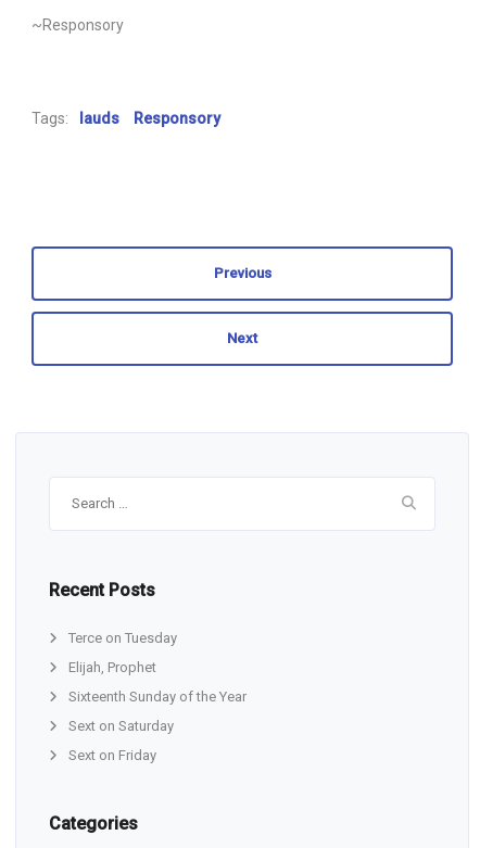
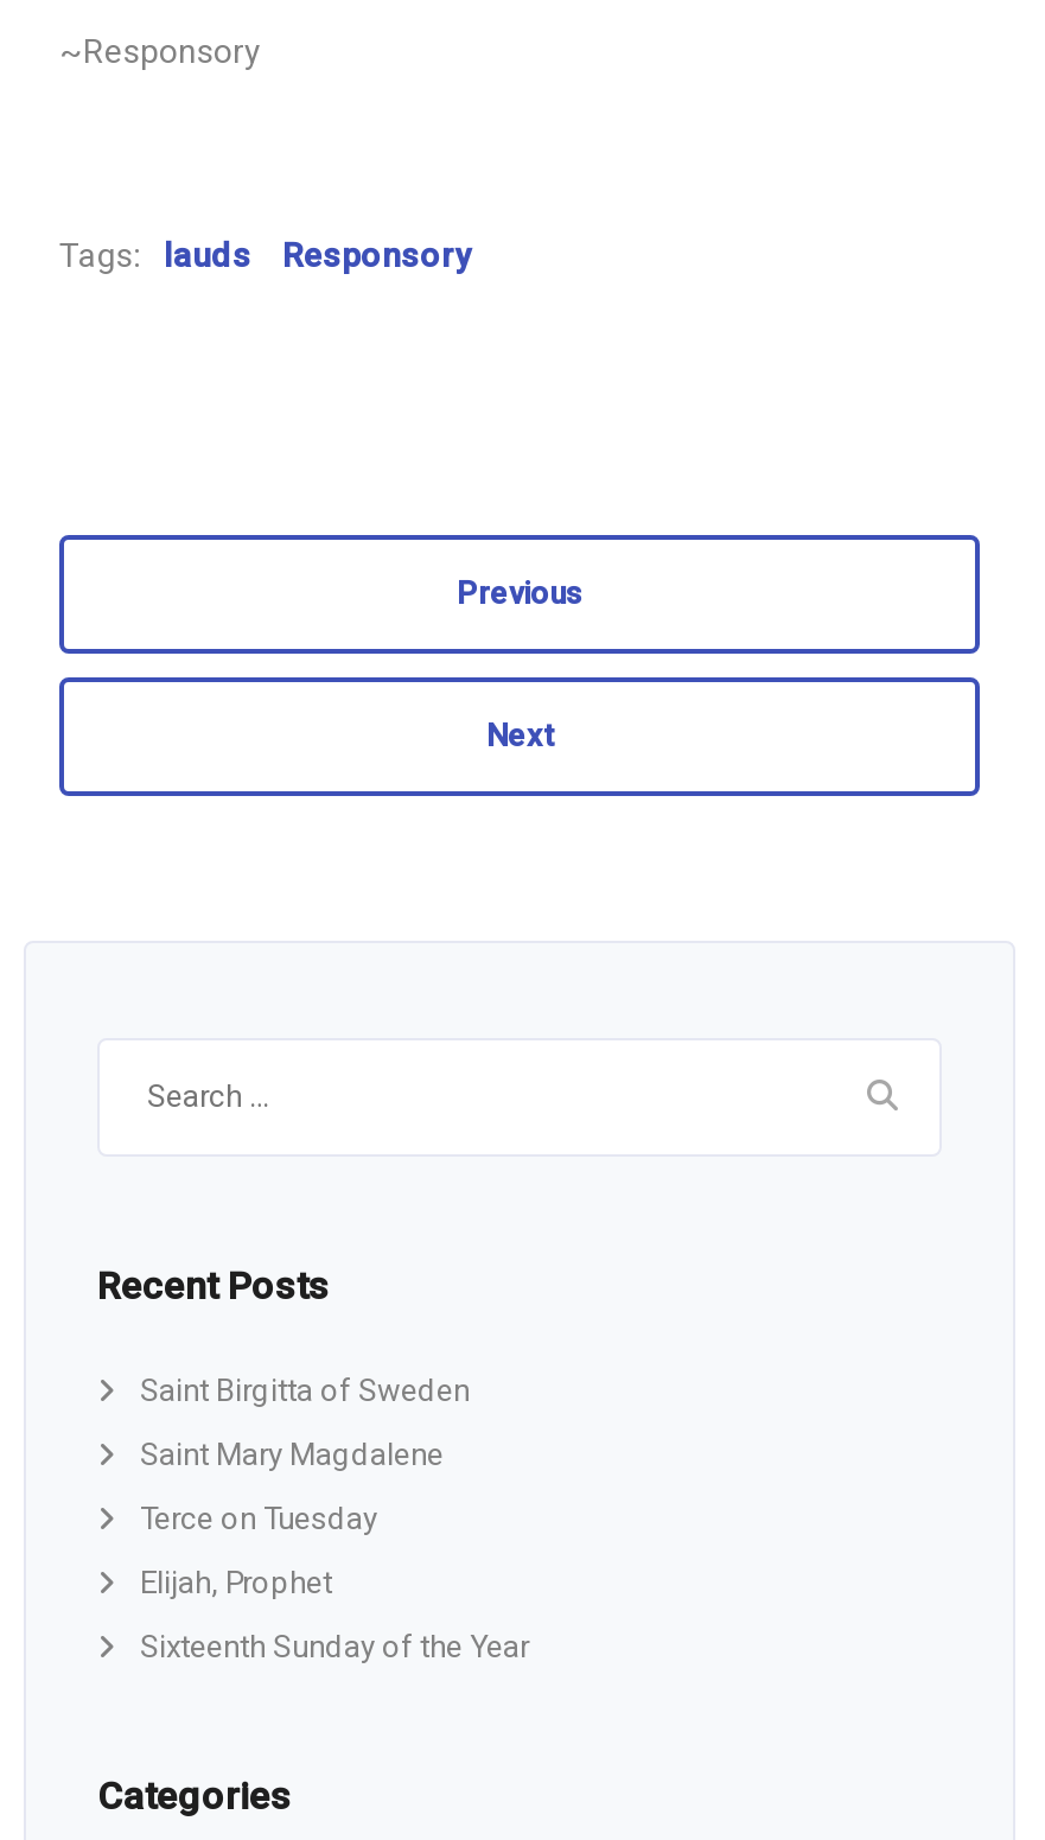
none -> [140,1373,470,1473] Saint Birgitta of Sweden | Saint Mary Magdalene
moved [68,630,247,705] -> [140,1501,529,1665]: Terce on Tuesday | Elijah, Prophet | Sixteenth Sunday of the Year
[68,718,174,764] Sext on Saturday | Sext on Friday -> none

